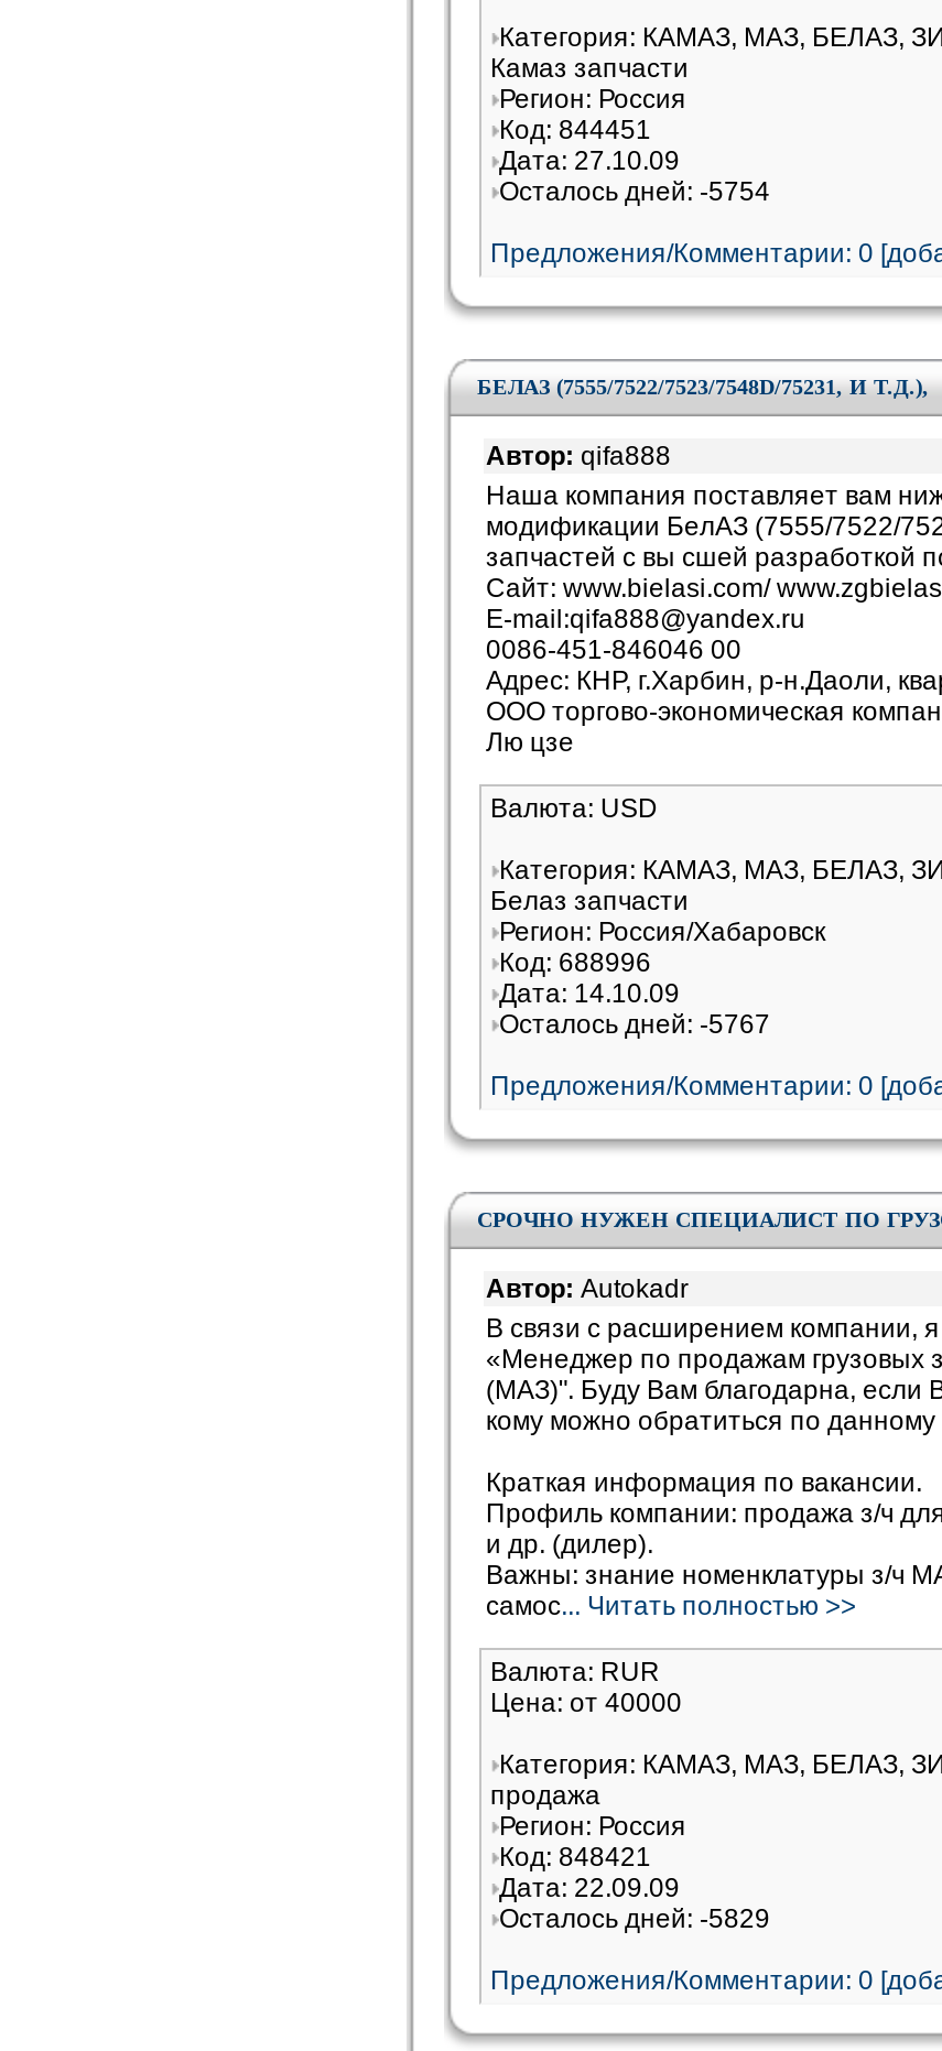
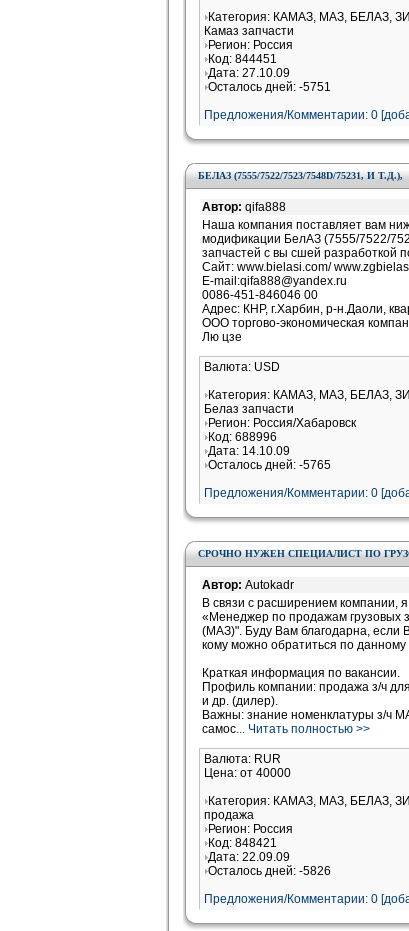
[499,176,770,207] Осталось дней: -5754 -> [208,80,331,94] Осталось дней: -5751
[499,1009,770,1040] Осталось дней: -5767 -> [208,458,331,472] Осталось дней: -5765
[499,1903,770,1934] Осталось дней: -5829 -> [208,864,331,878] Осталось дней: -5826

